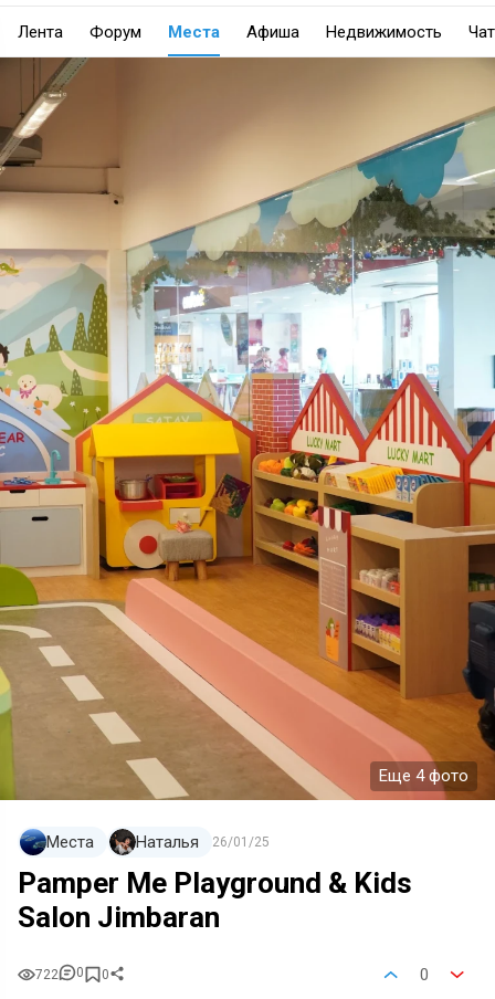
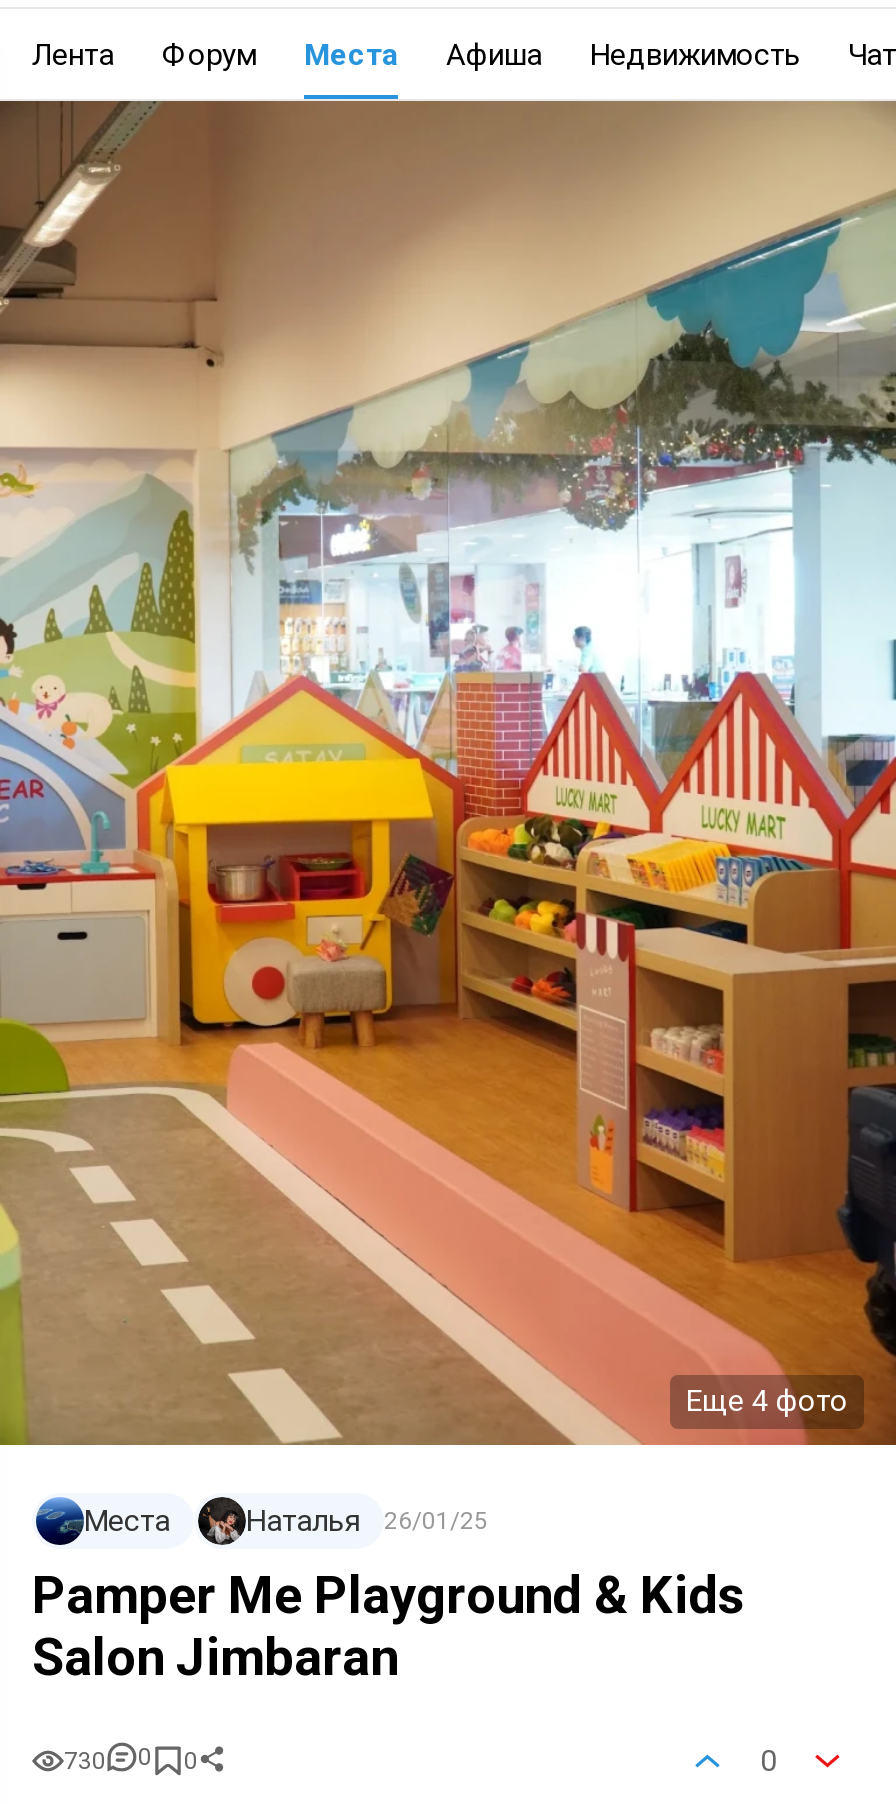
[35,964,109,982] 722 0 0 -> [64,1742,198,1775] 730 0 0

